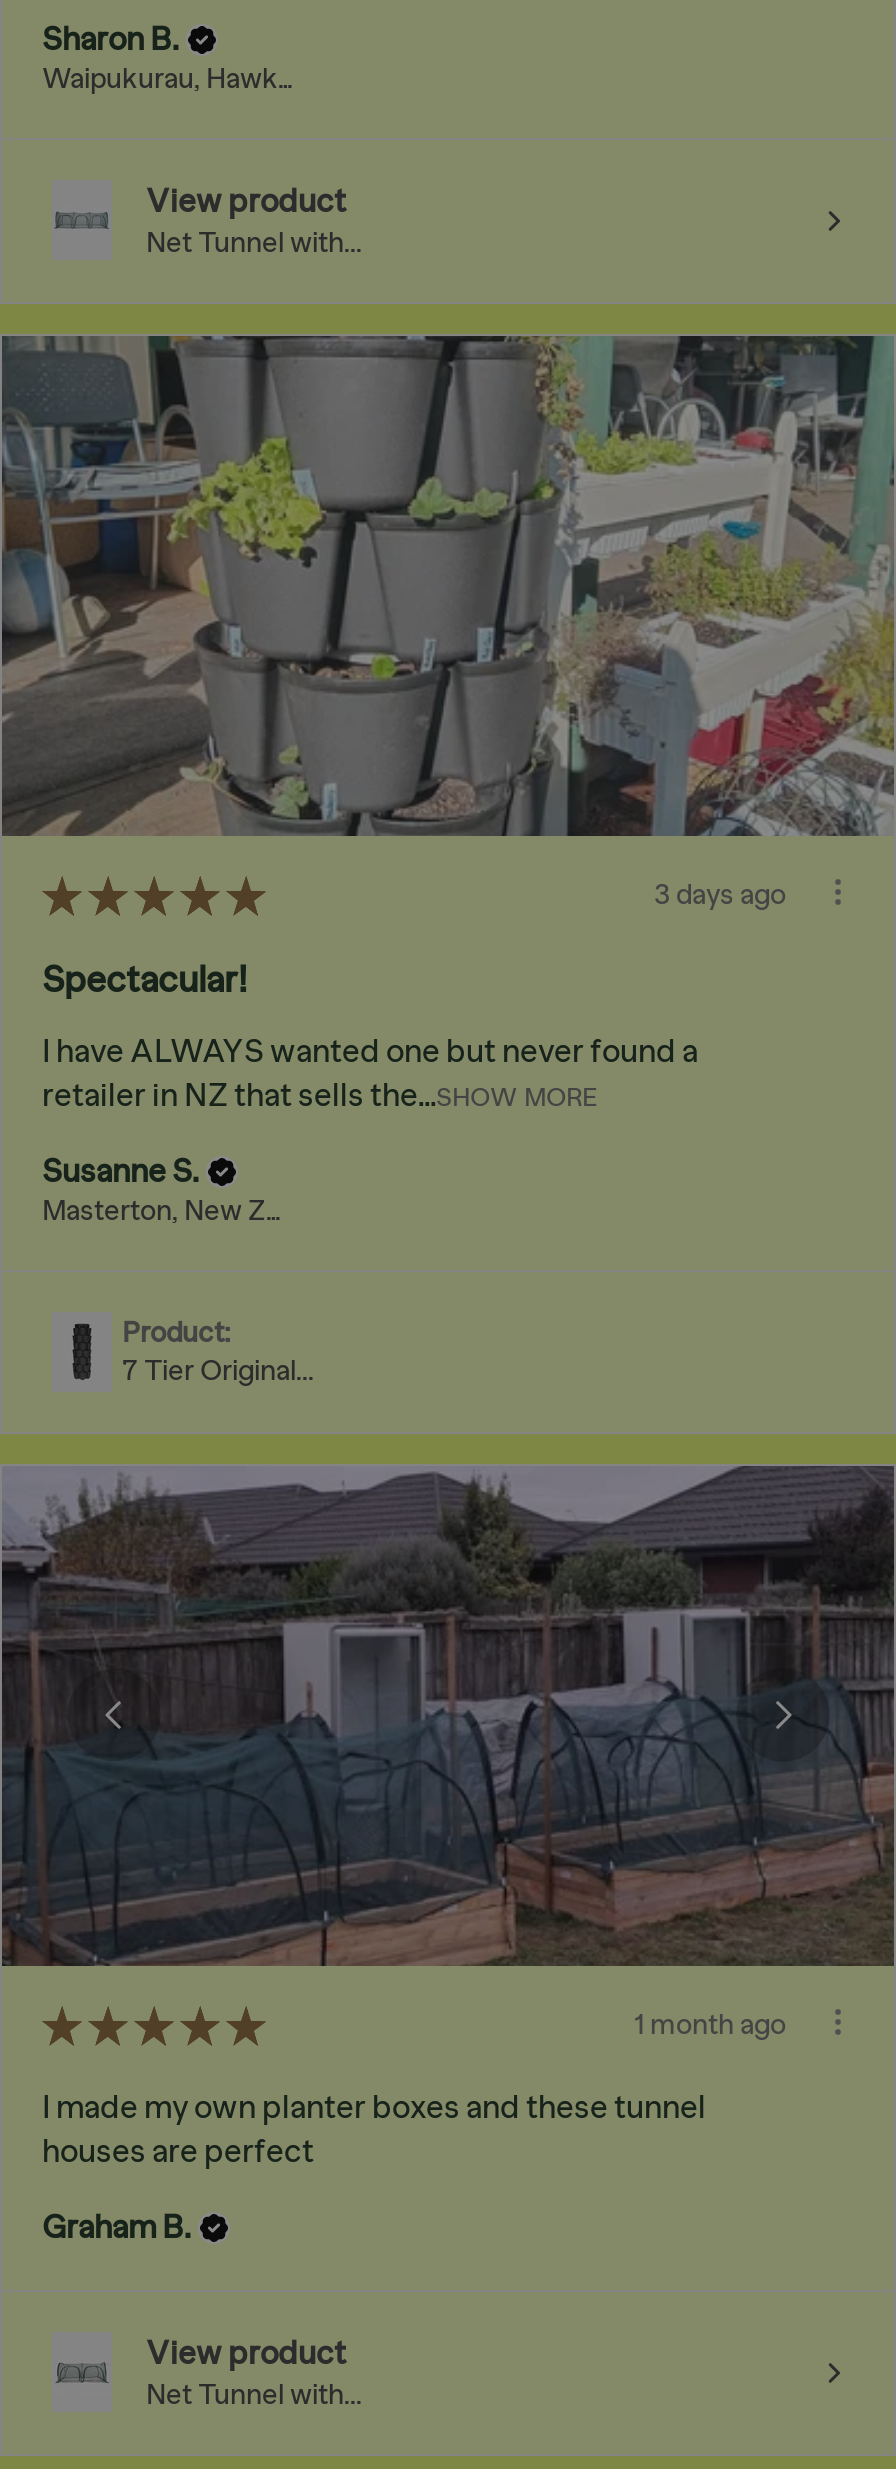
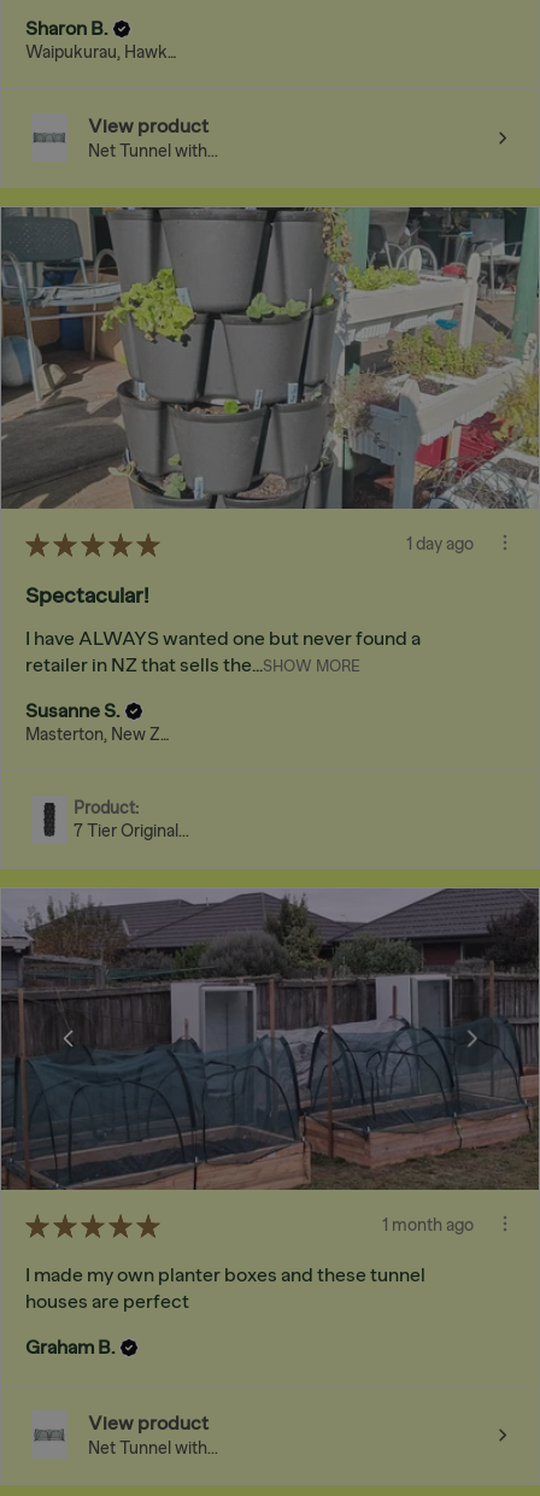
[654,878,786,912] 3 days ago -> [406,534,474,555] 1 day ago

